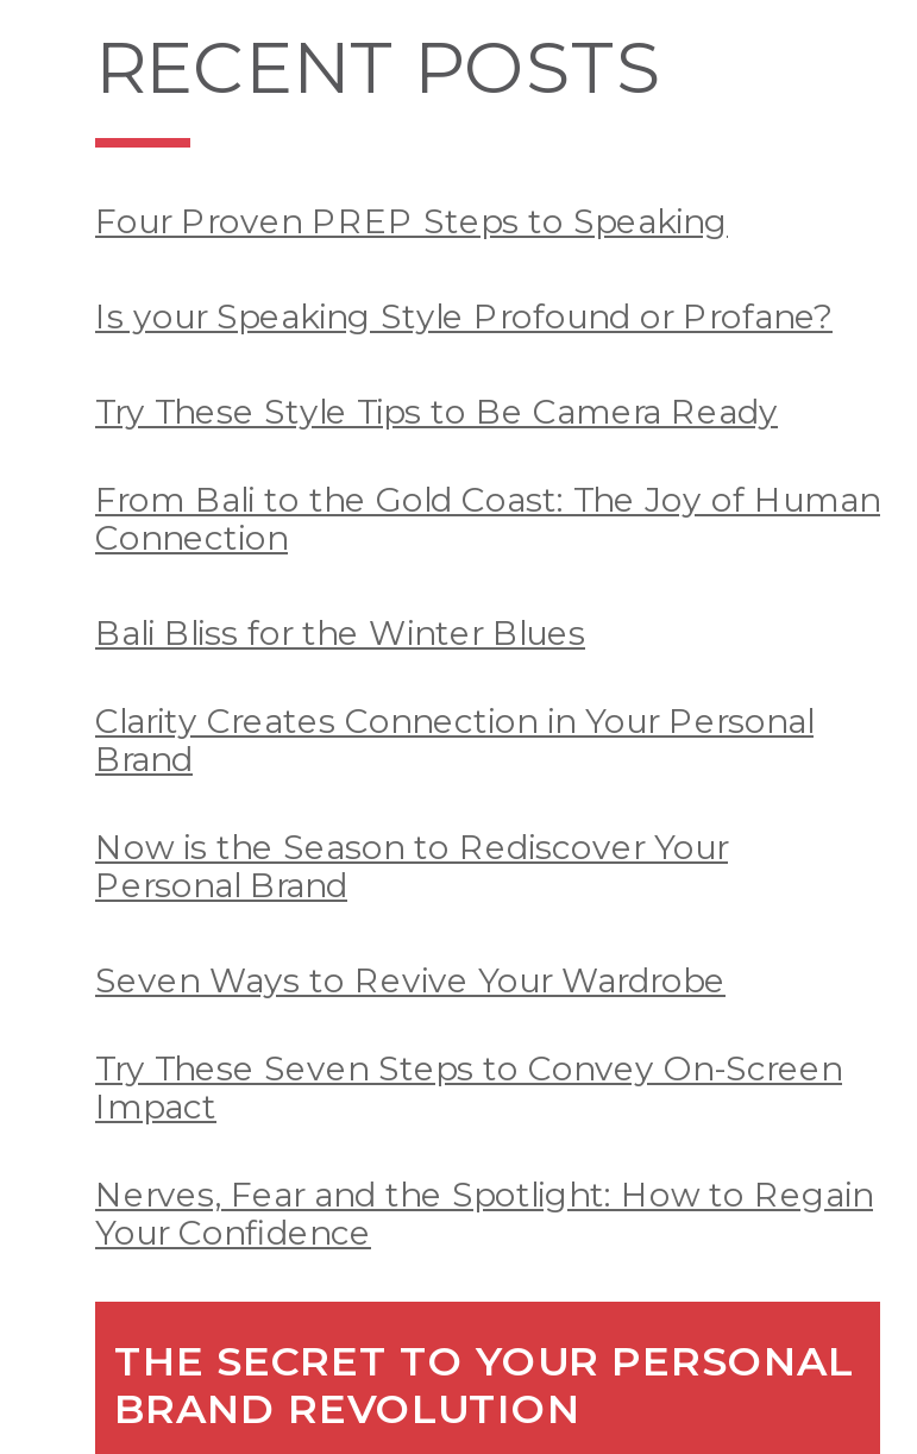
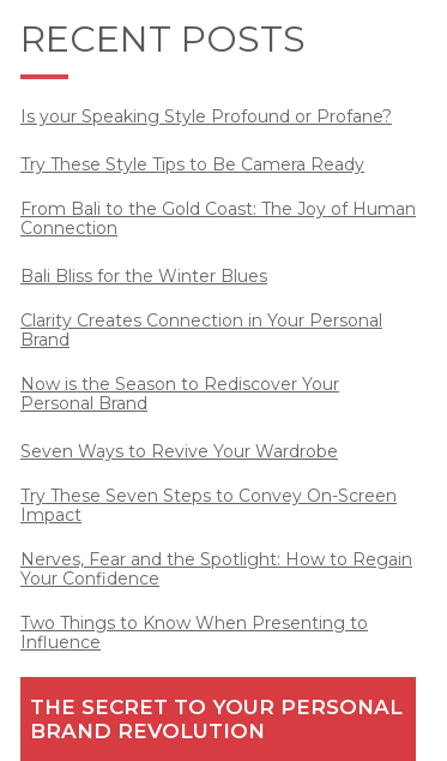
[95,200,728,243] Four Proven PREP Steps to Speaking -> none
moved [95,296,880,1255] -> [20,106,416,590]: Is your Speaking Style Profound or Profane? | Try These Style Tips to Be Camera Ready | From Bali to the Gold Coast: The Joy of Human | ... | Nerves, Fear and the Spotlight: How to Regain | Your Confidence
none -> [20,612,368,653] Two Things to Know When Presenting to | Influence

